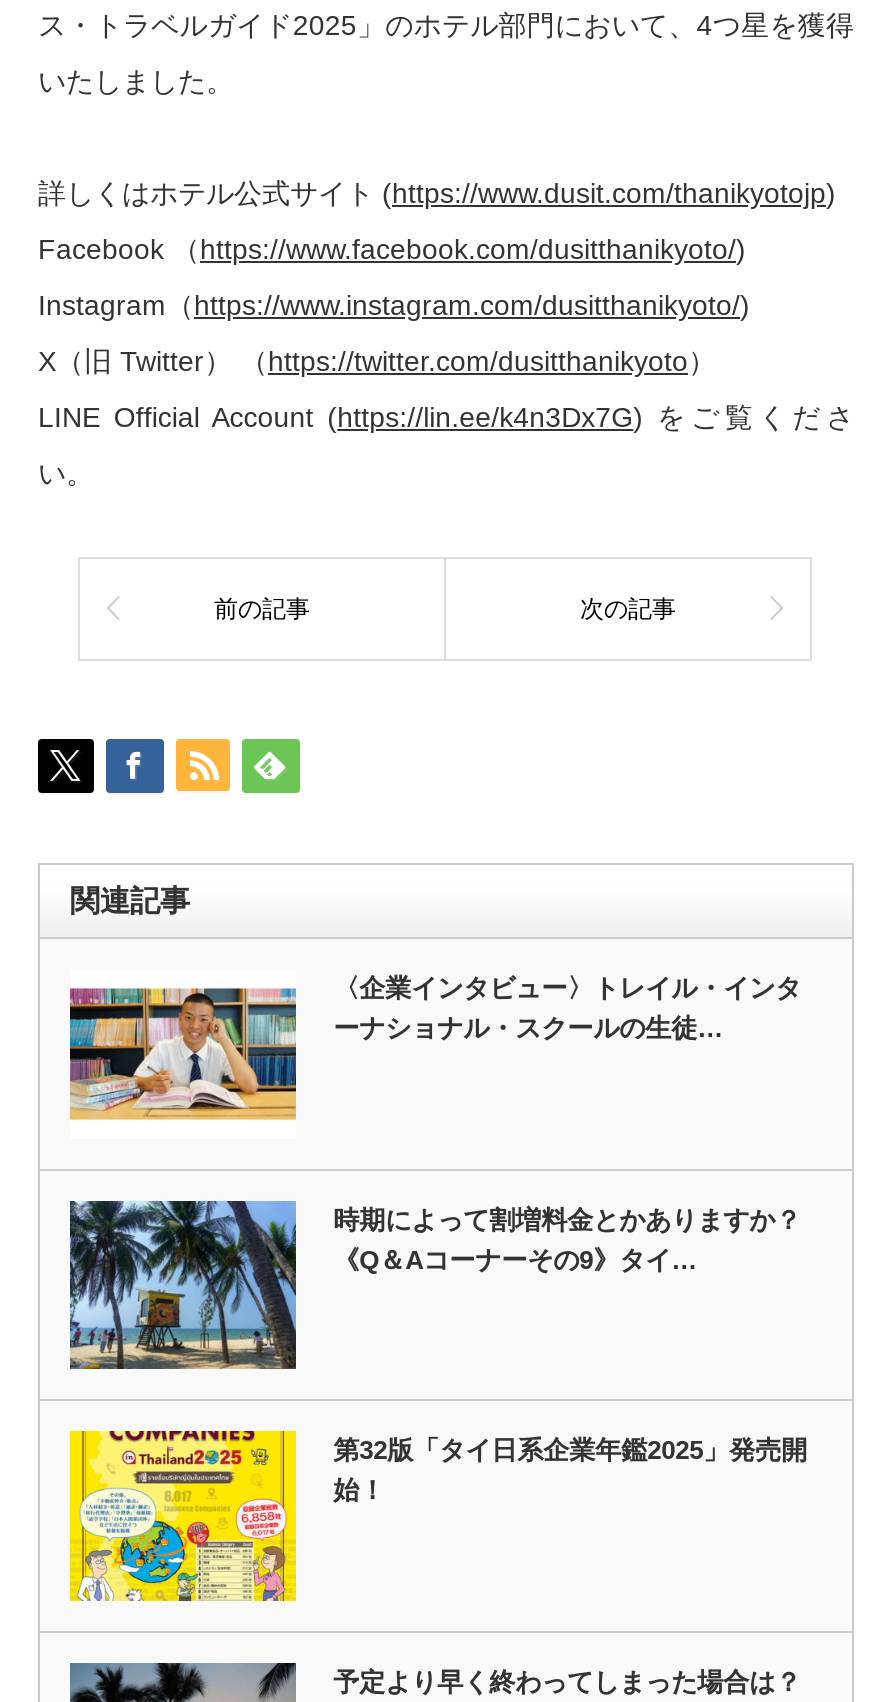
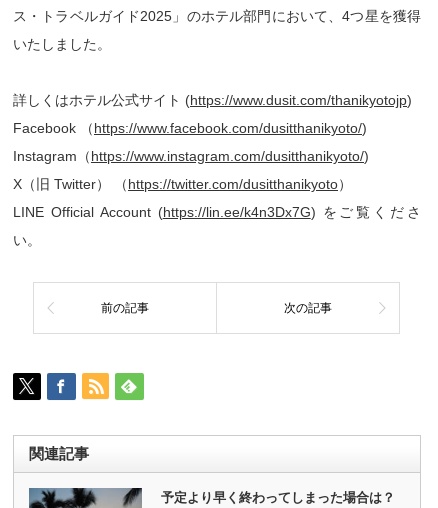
[68,974,801,1121] [image] | 〈企業インタビュー〉トレイル・インタ | ーナショナル・スクールの生徒… -> none
[68,1197,801,1371] [image] | 時期によって割増料金とかありますか？ | 《Q＆Aコーナーその9》タイ… -> none
[68,1427,807,1611] [image] | 第32版「タイ日系企業年鑑2025」発売開 | 始！ -> none

